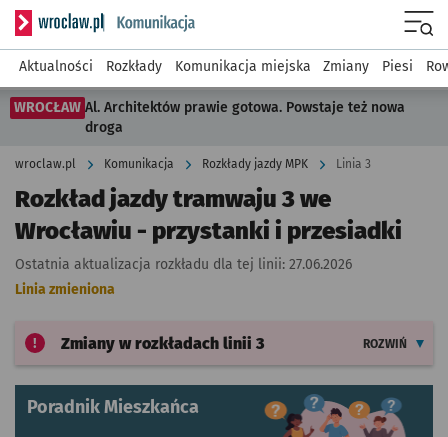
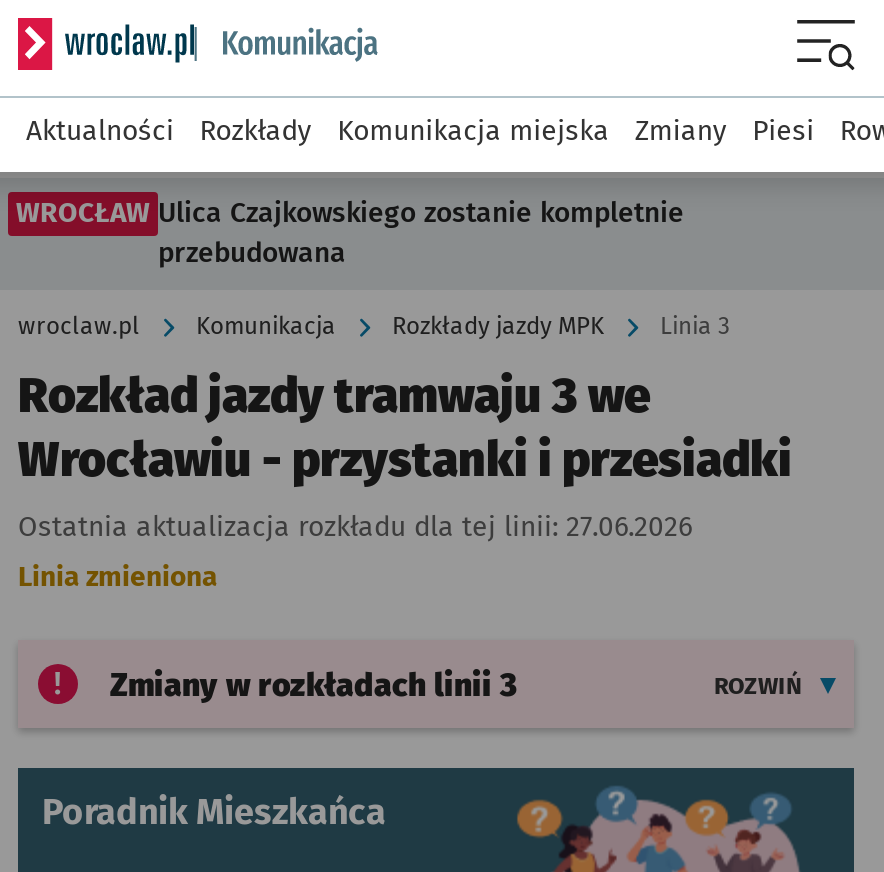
[14,99,405,136] WROCŁAW Al. Architektów prawie gotowa. Powstaje też nowa | droga -> [16,196,684,270] WROCŁAW Ulica Czajkowskiego zostanie kompletnie | przebudowana

